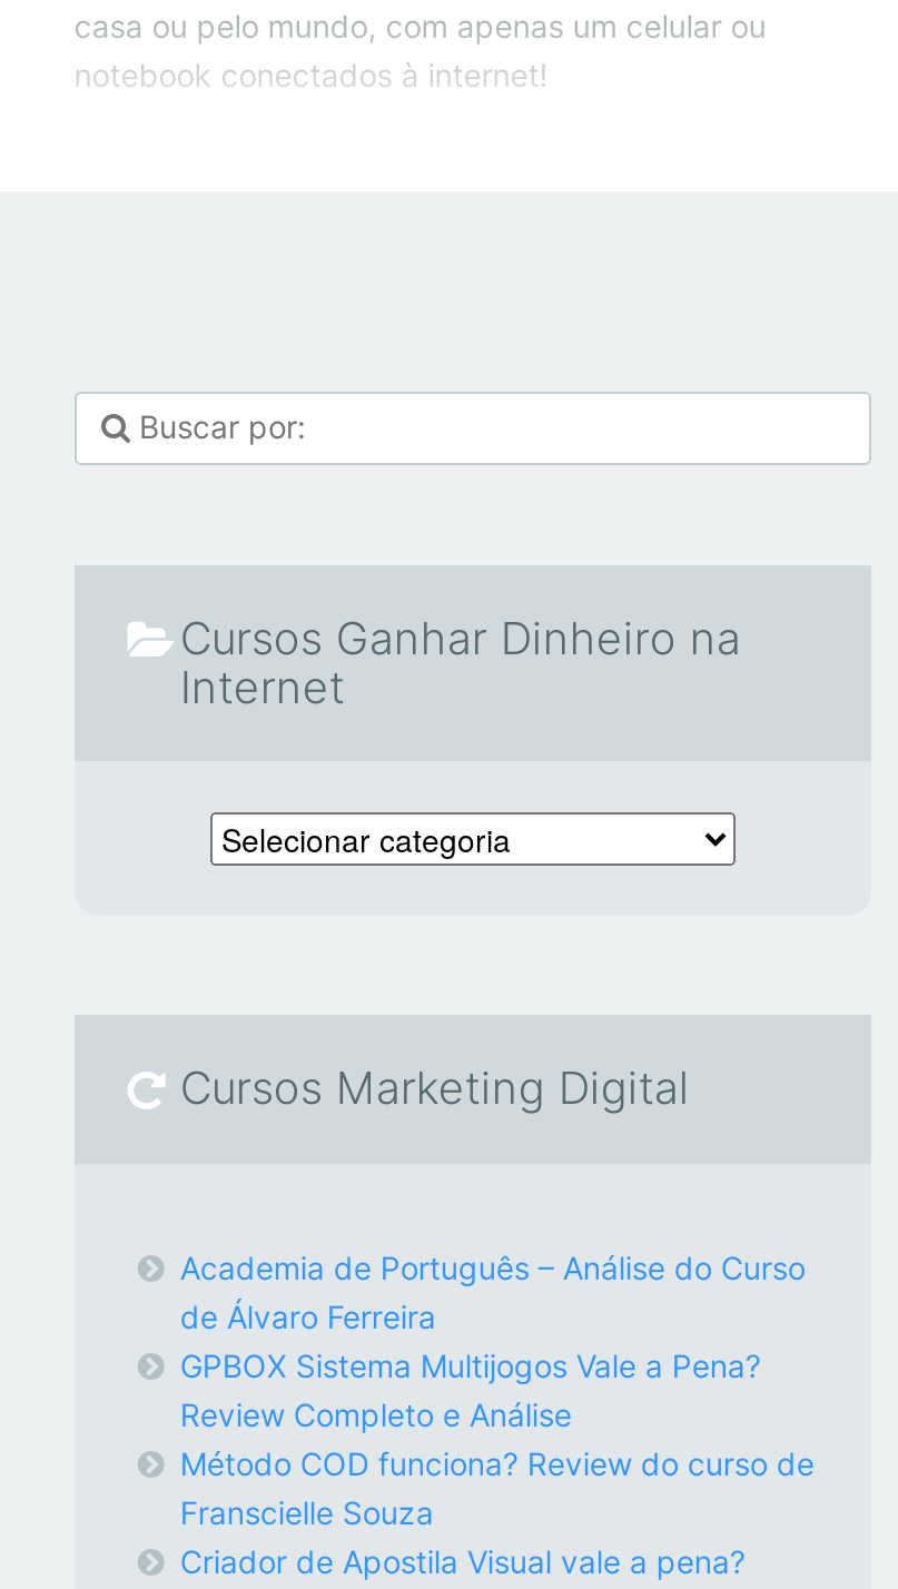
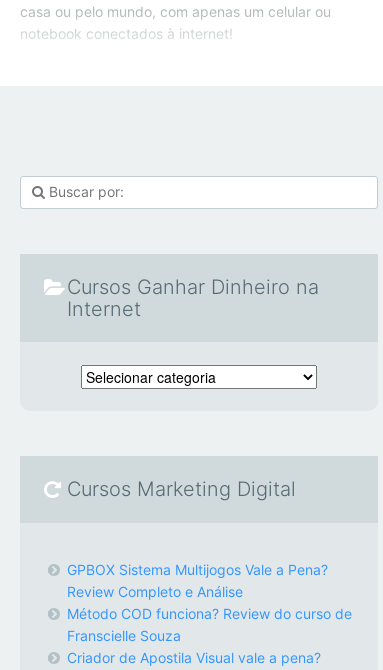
[180,1249,805,1336] Academia de Português – Análise do Curso | de Álvaro Ferreira -> none

